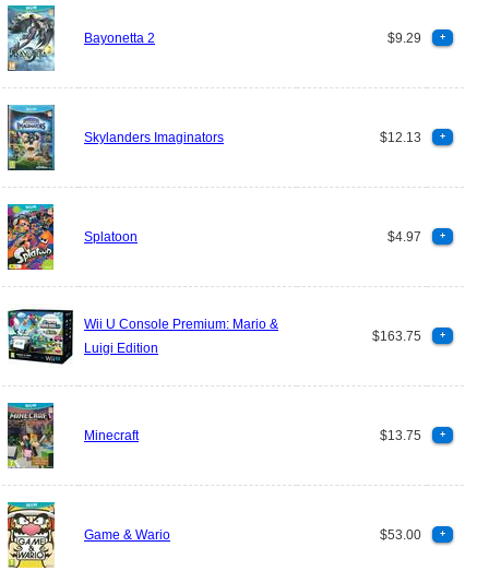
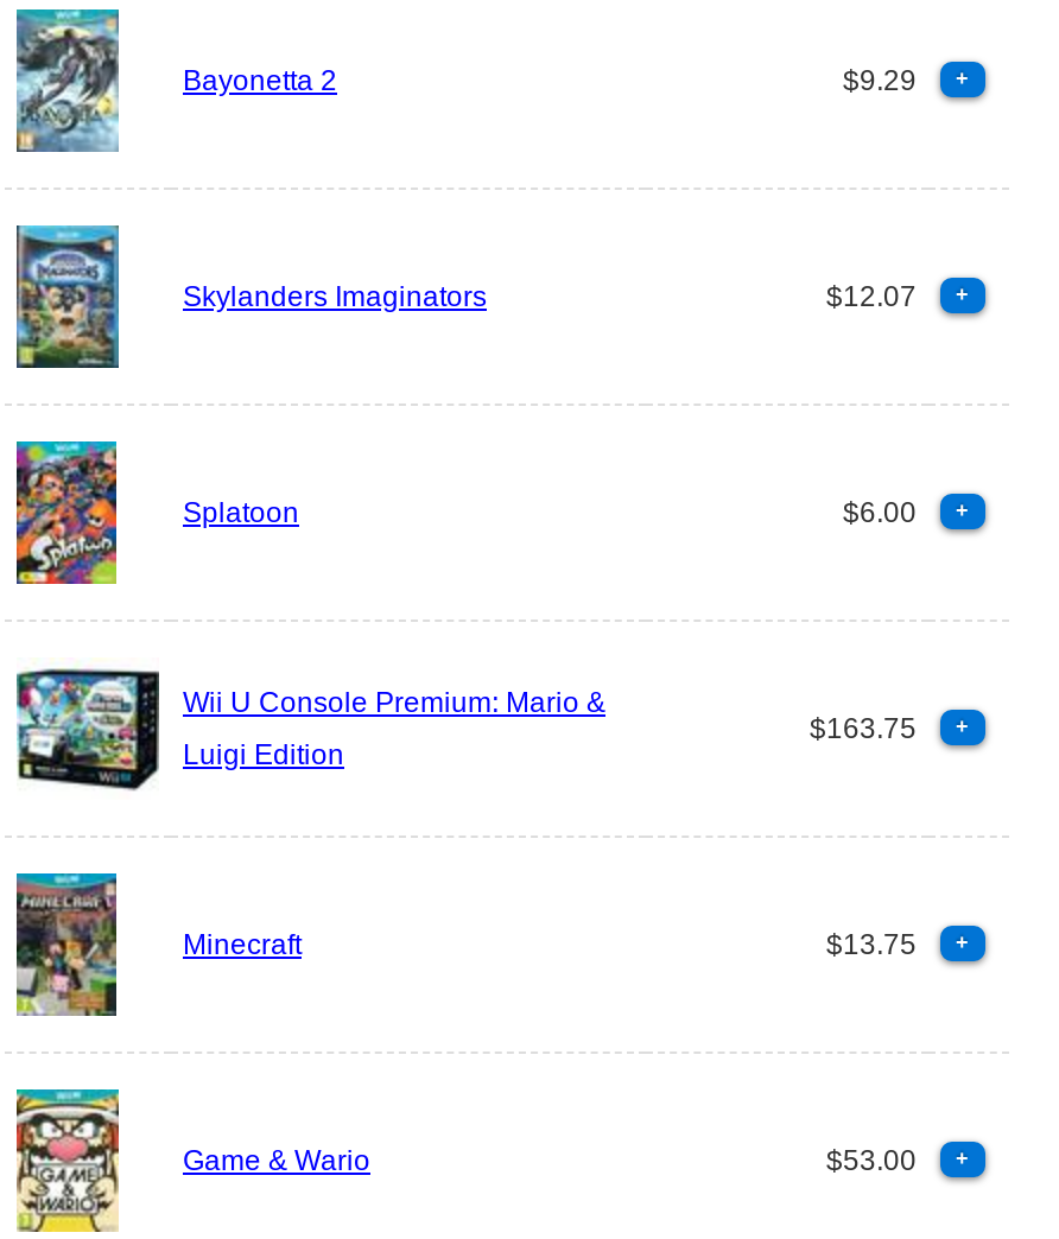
[380,129,421,145] $12.13 -> [826,279,917,312] $12.07
[387,229,421,244] $4.97 -> [843,495,917,528] $6.00

